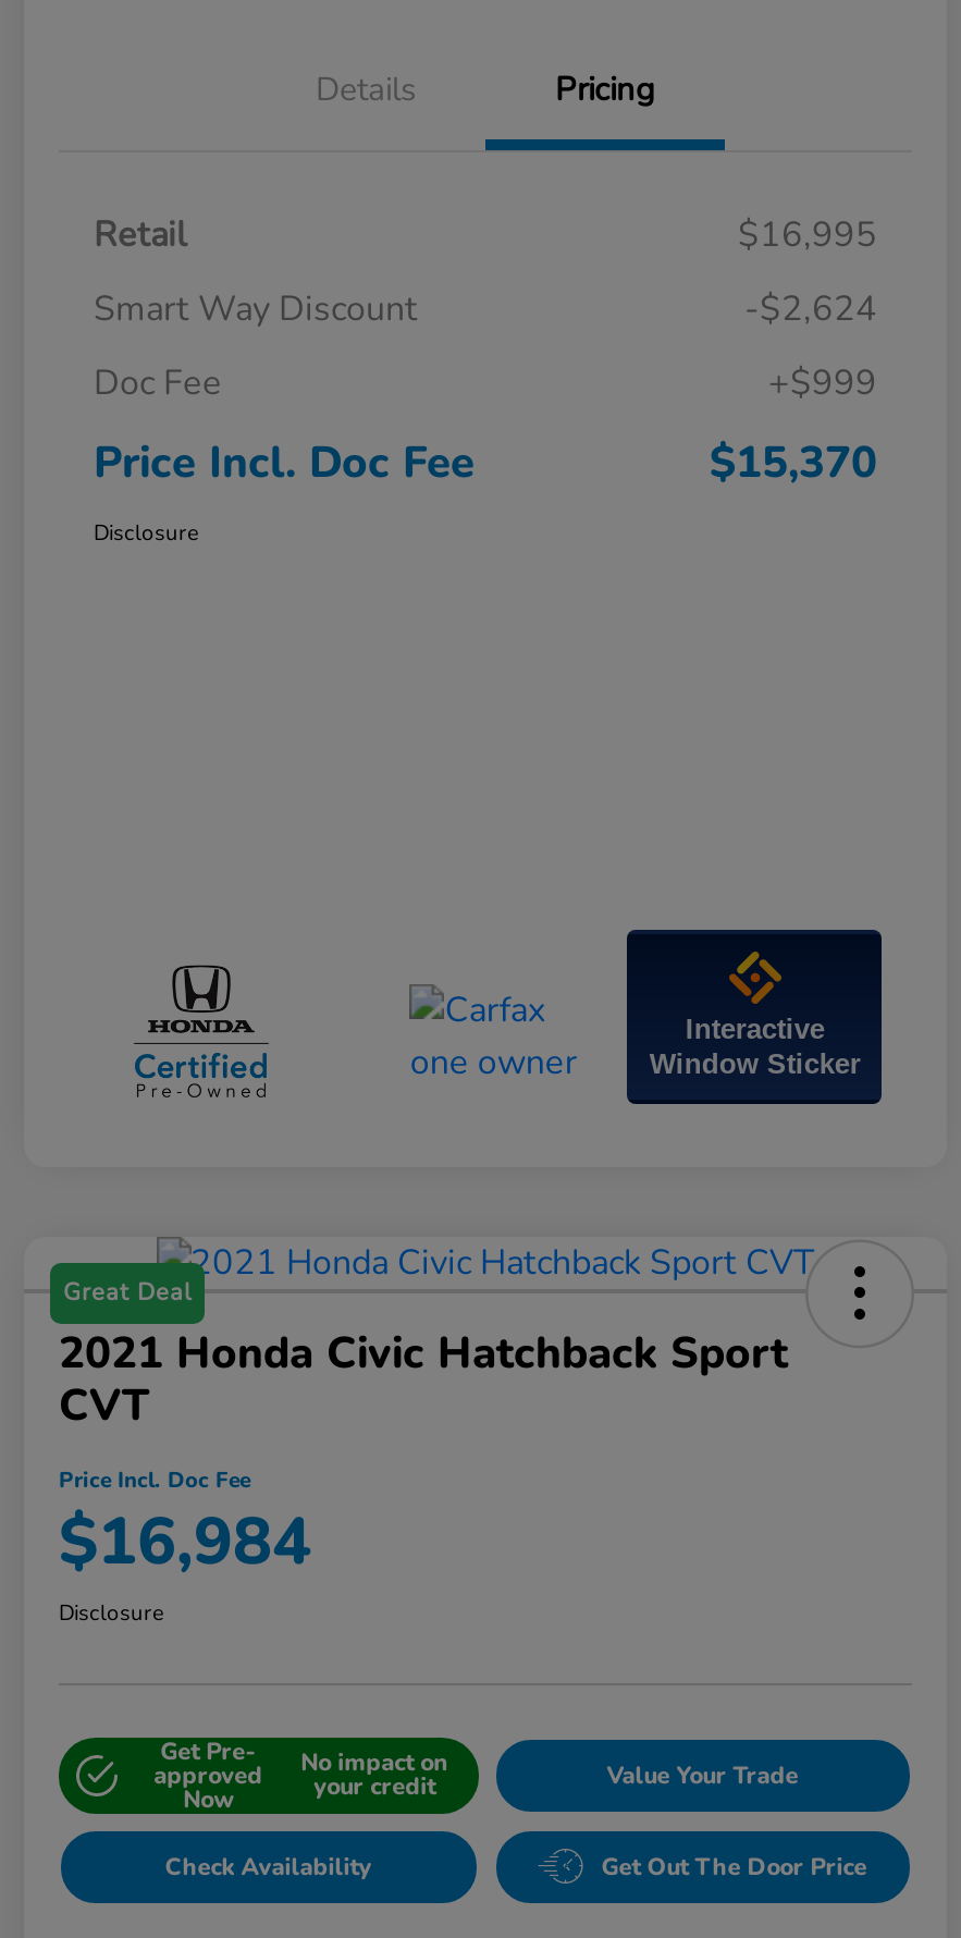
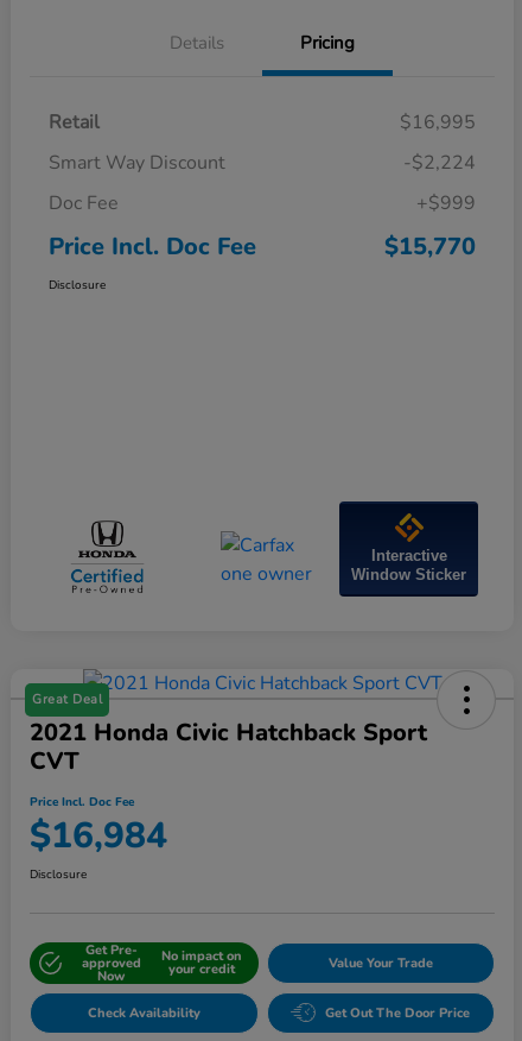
[744,286,877,334] -$2,624 -> [403,150,476,176] -$2,224
[710,434,877,493] $15,370 -> [384,231,476,263] $15,770

